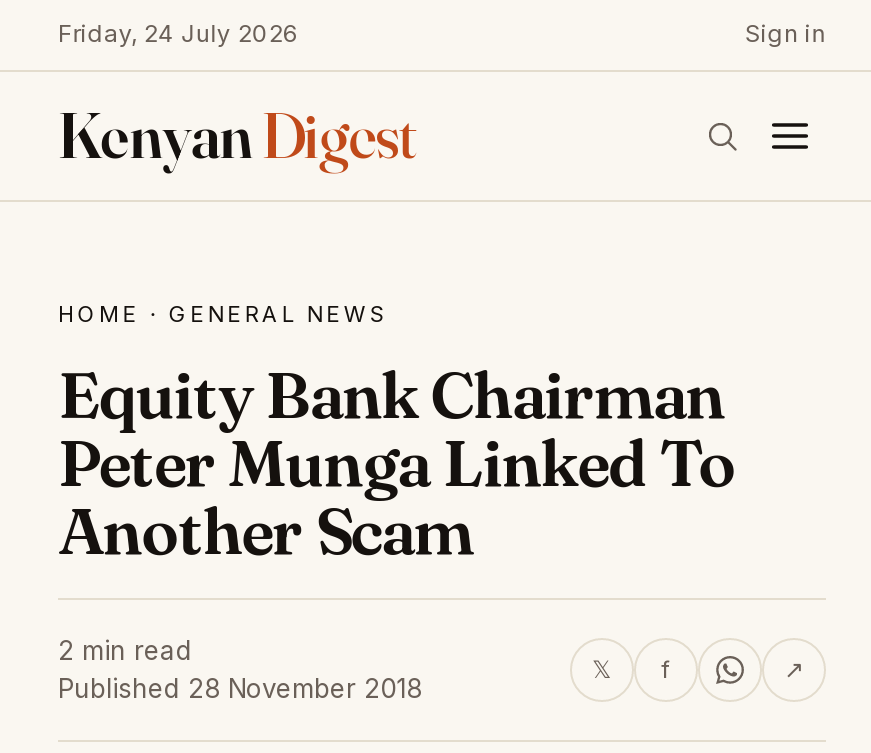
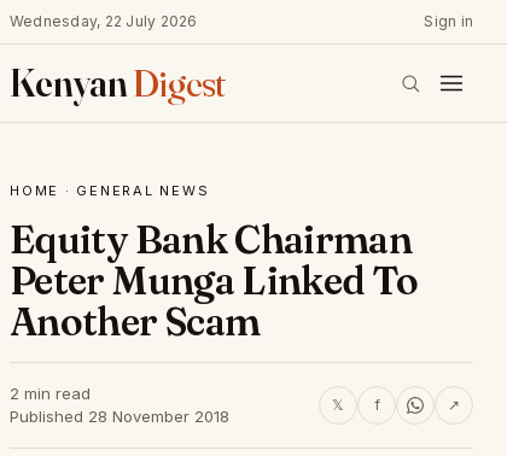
[58,18,300,48] Friday, 24 July 2026 -> [10,12,197,30] Wednesday, 22 July 2026

